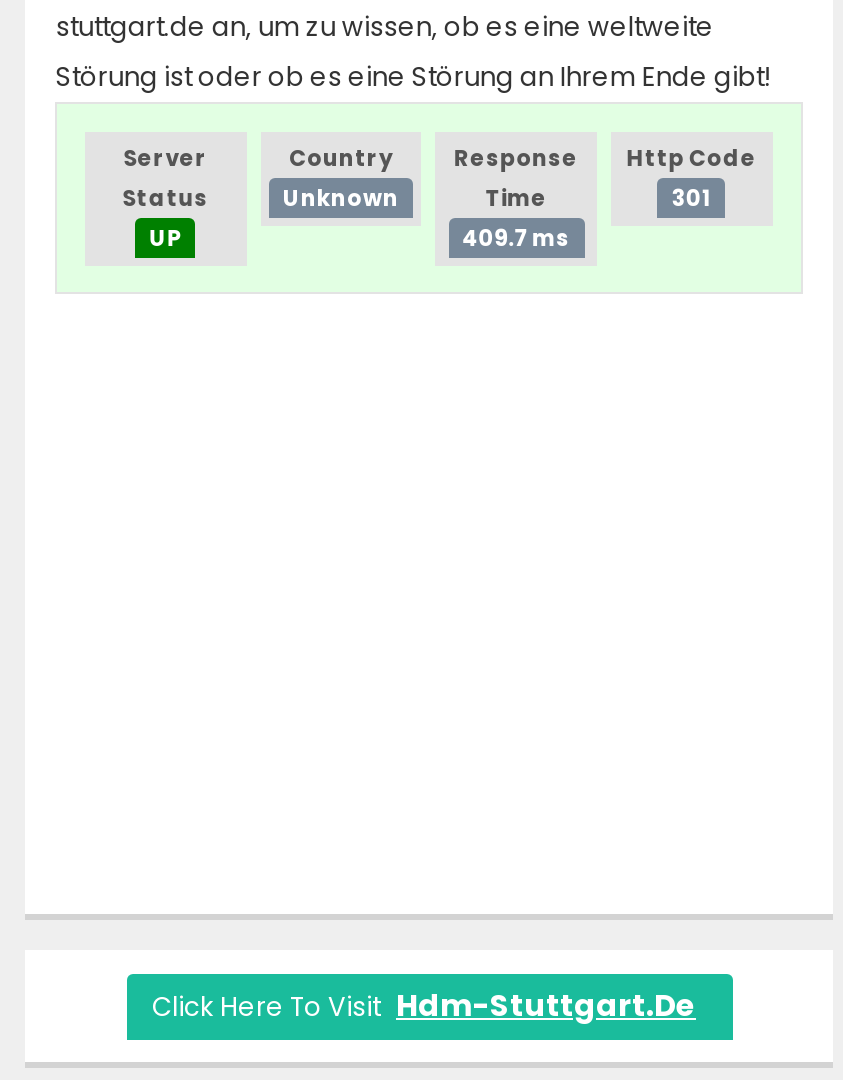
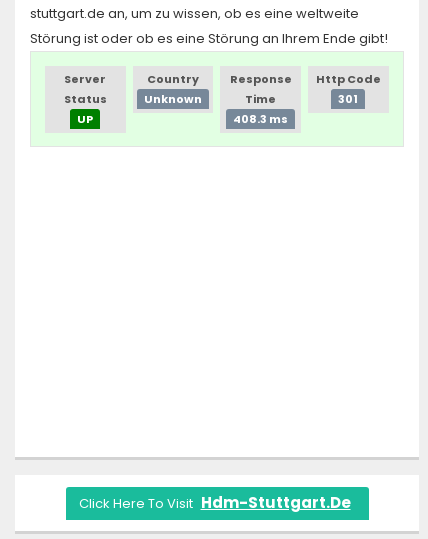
[462,222,570,254] 409.7 ms -> [233,111,288,127] 408.3 ms

